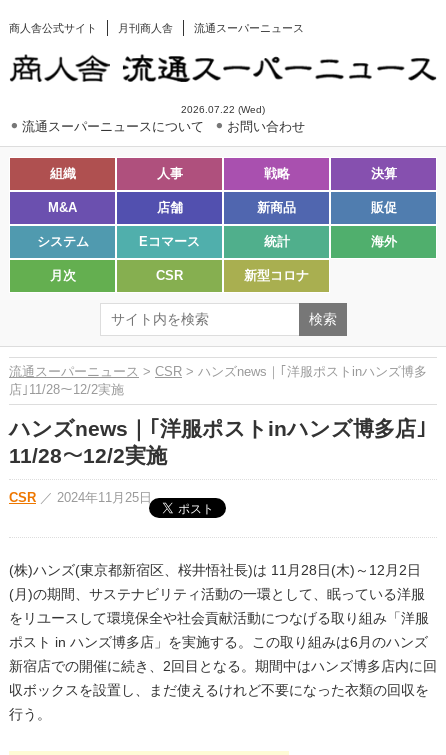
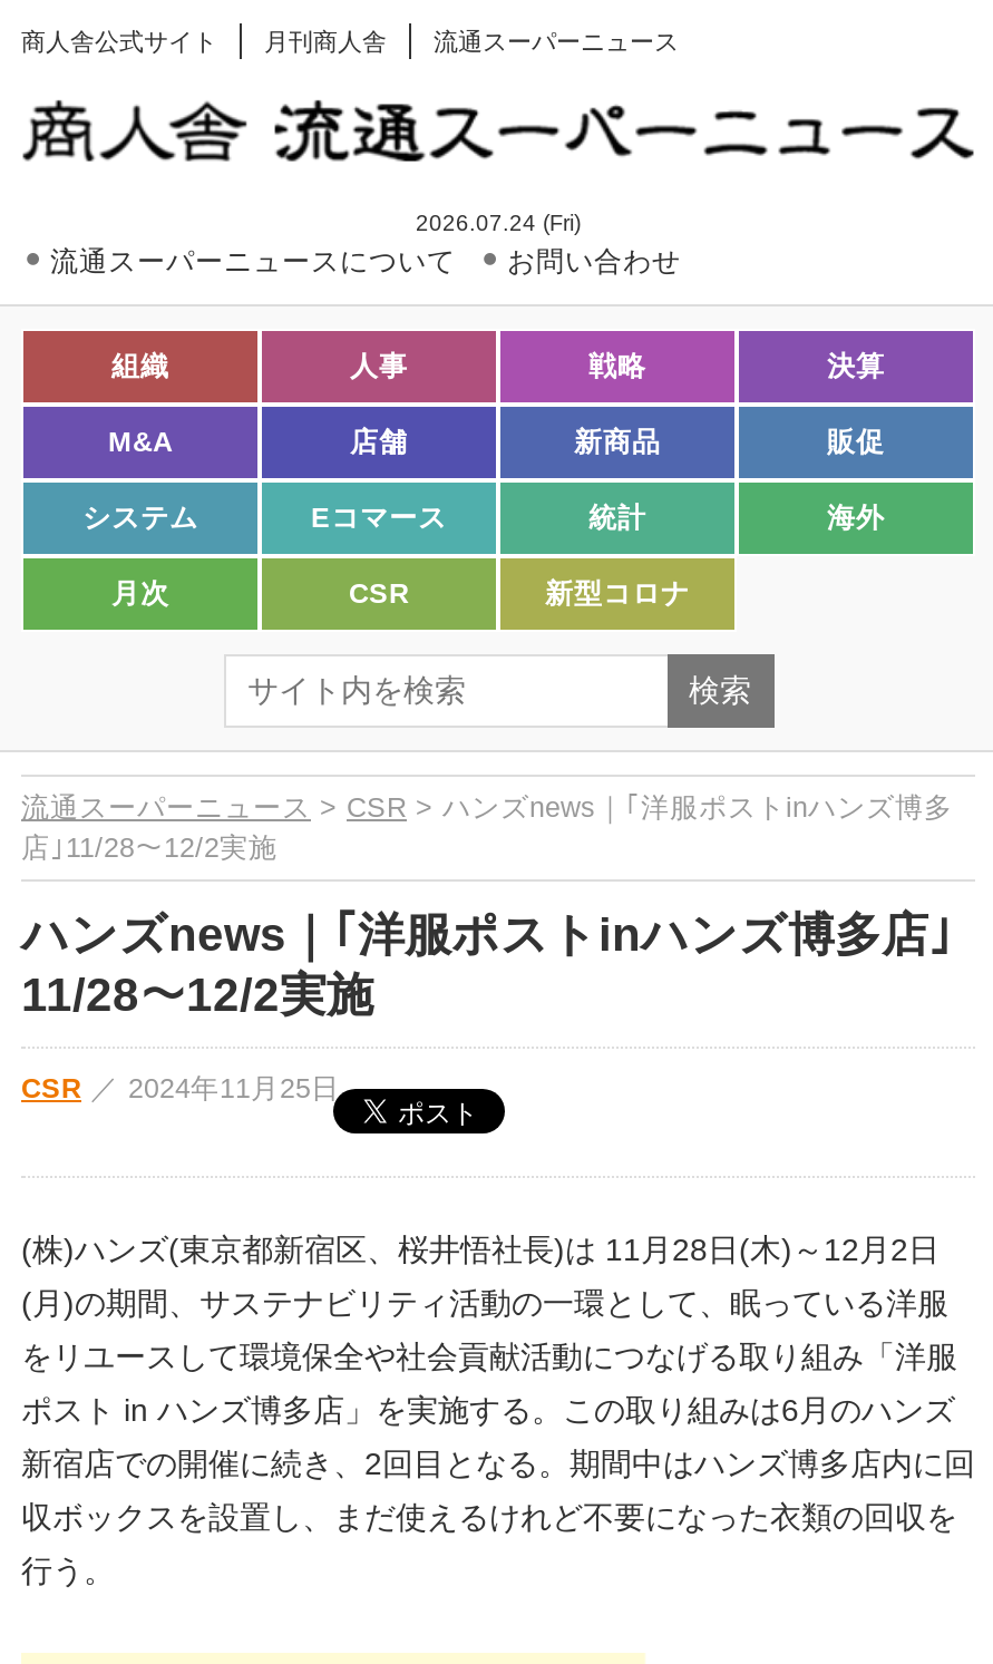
[181,104,265,115] 2026.07.22 (Wed) -> [416,211,581,236] 2026.07.24 (Fri)

